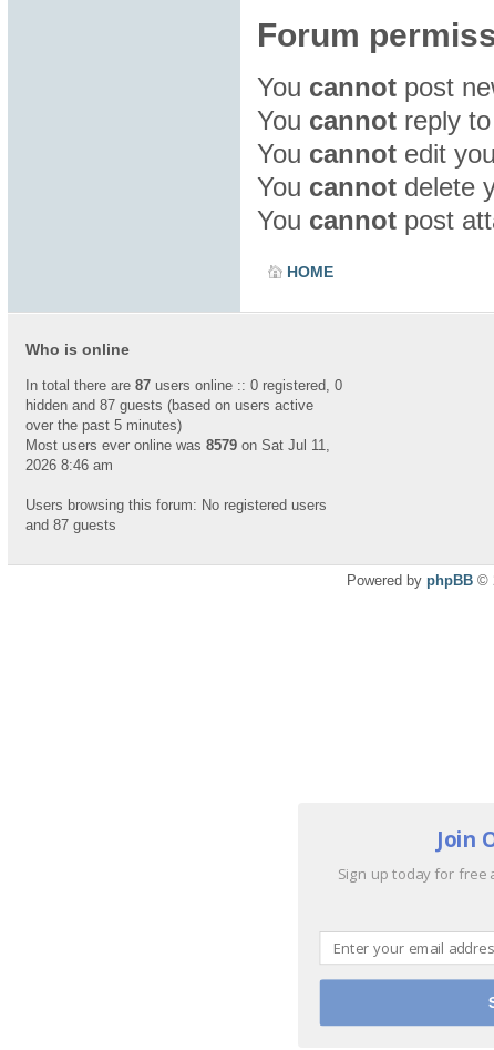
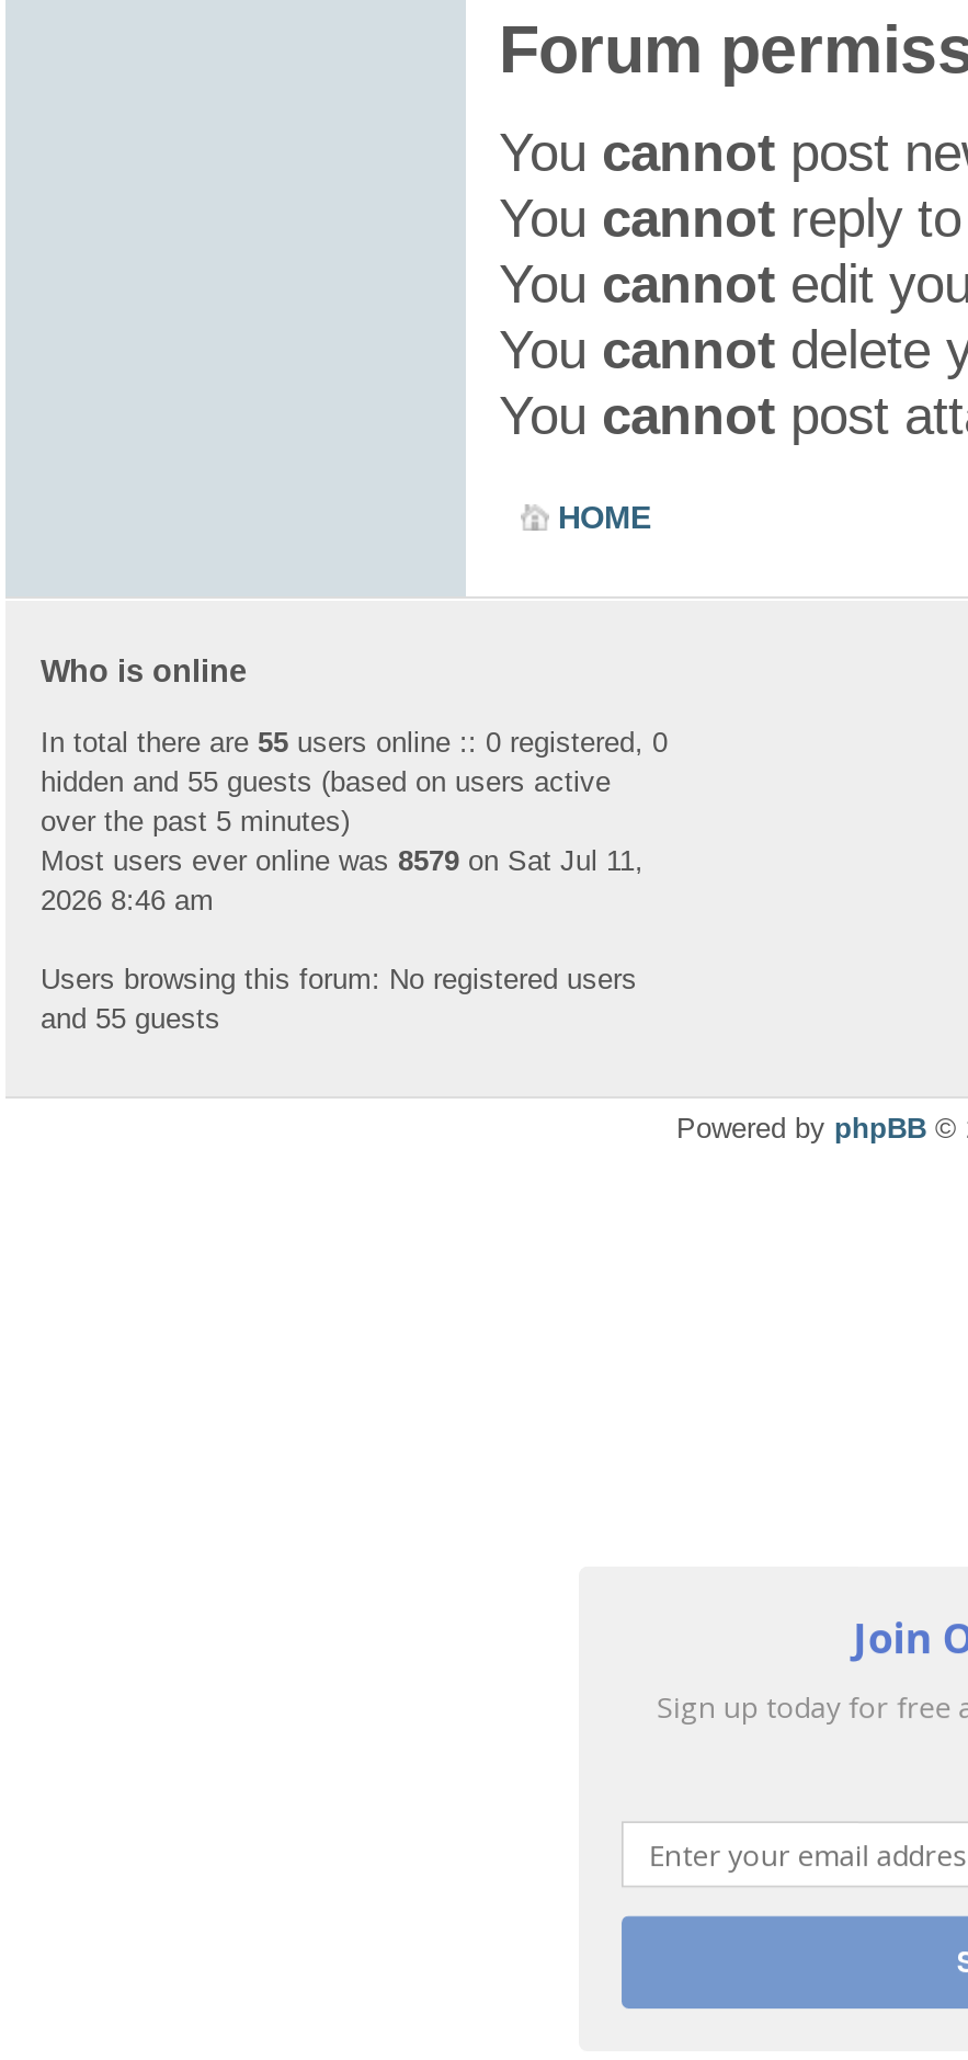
[25,377,342,394] In total there are 87 users online :: 0 registered, 0 -> [41,727,668,760] In total there are 55 users online :: 0 registered, 0
[25,397,313,414] hidden and 87 guests (based on users active -> [41,766,611,799] hidden and 55 guests (based on users active
[25,517,116,534] and 87 guests -> [41,1003,220,1036] and 55 guests

